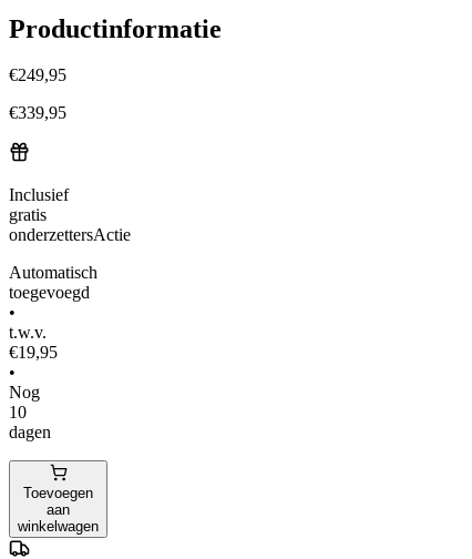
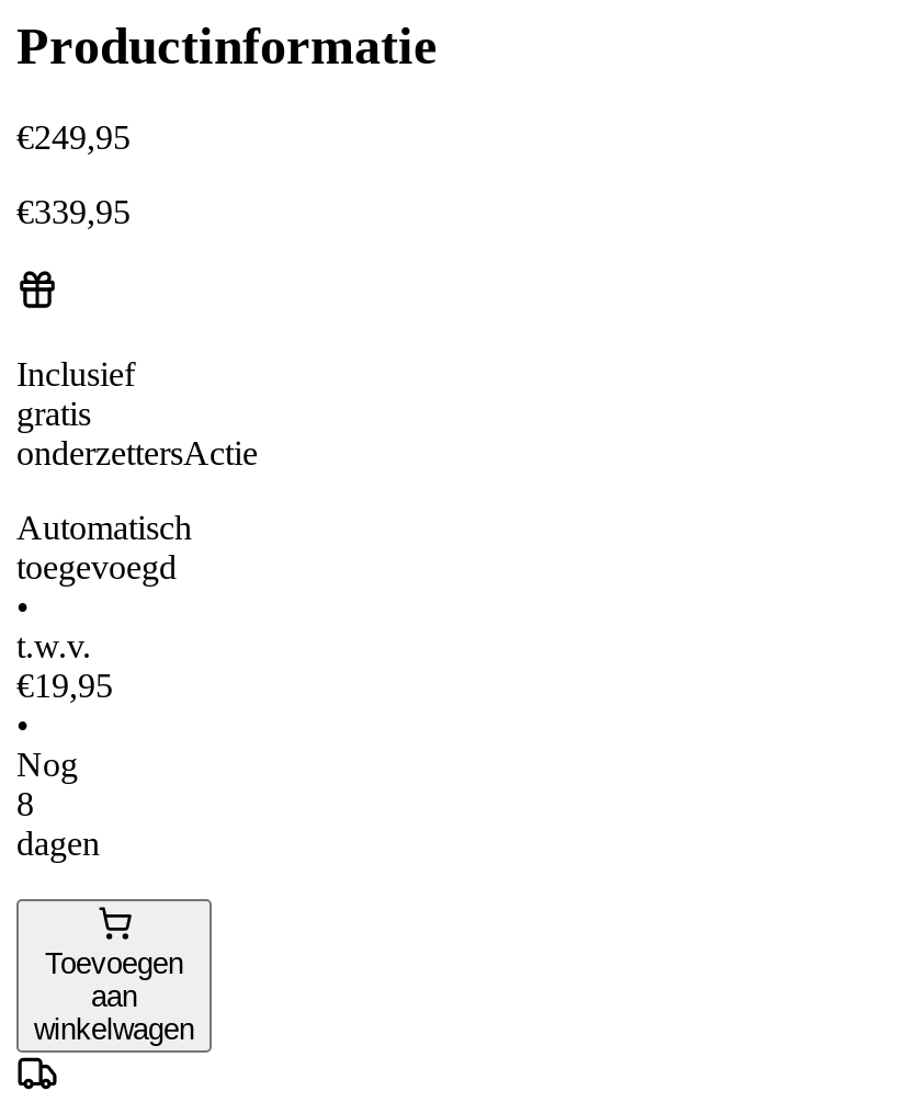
[9,402,27,421] 10 -> [16,784,34,821] 8

